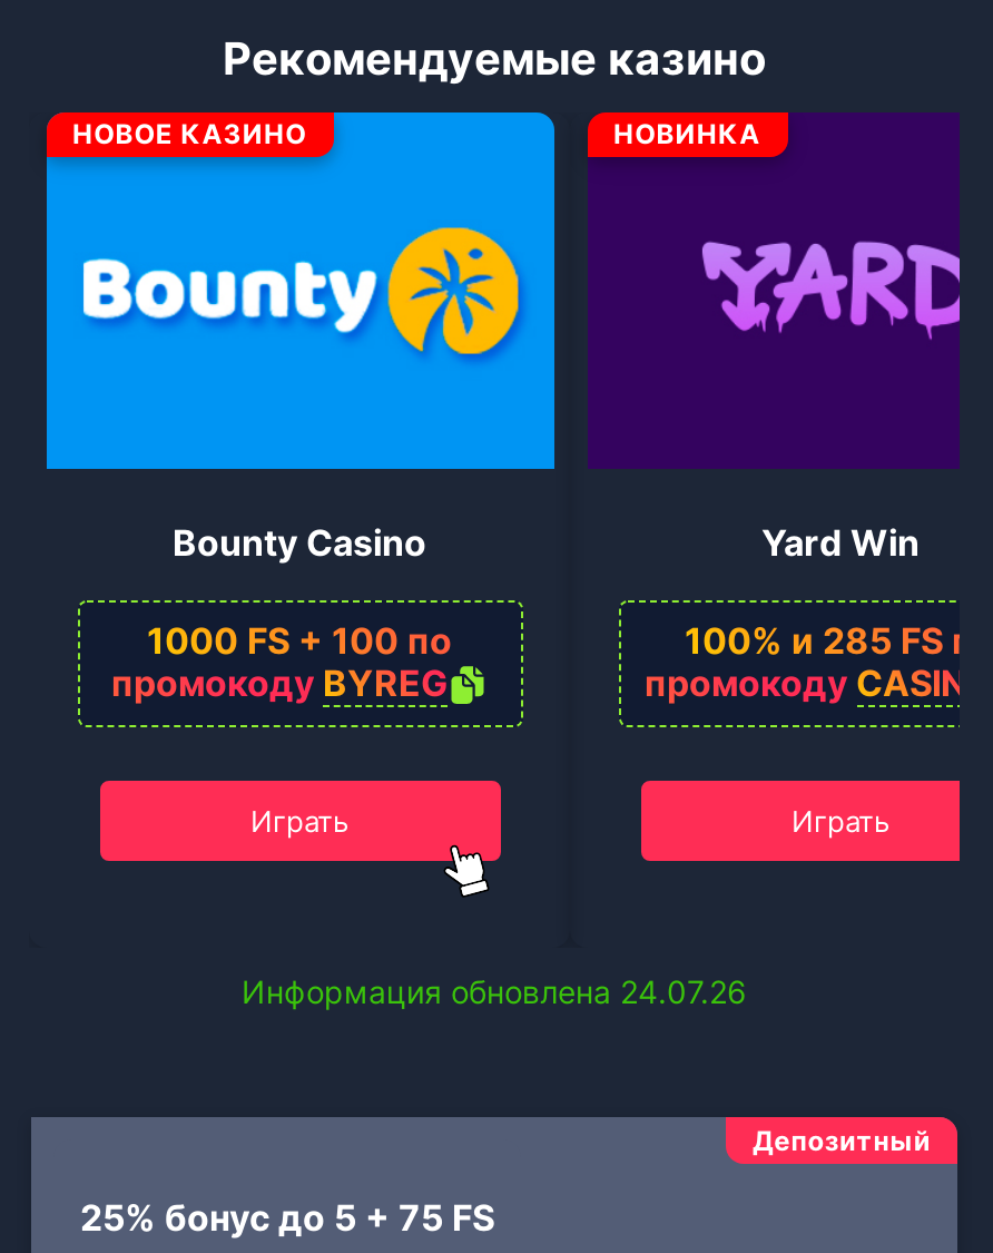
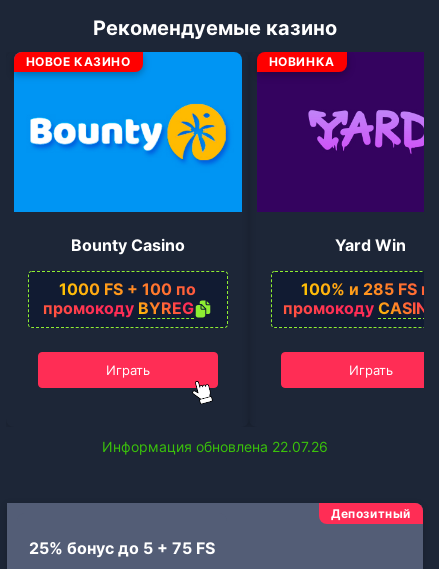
[242,971,747,1009] Информация обновлена 24.07.26 -> [102,437,328,454] Информация обновлена 22.07.26

